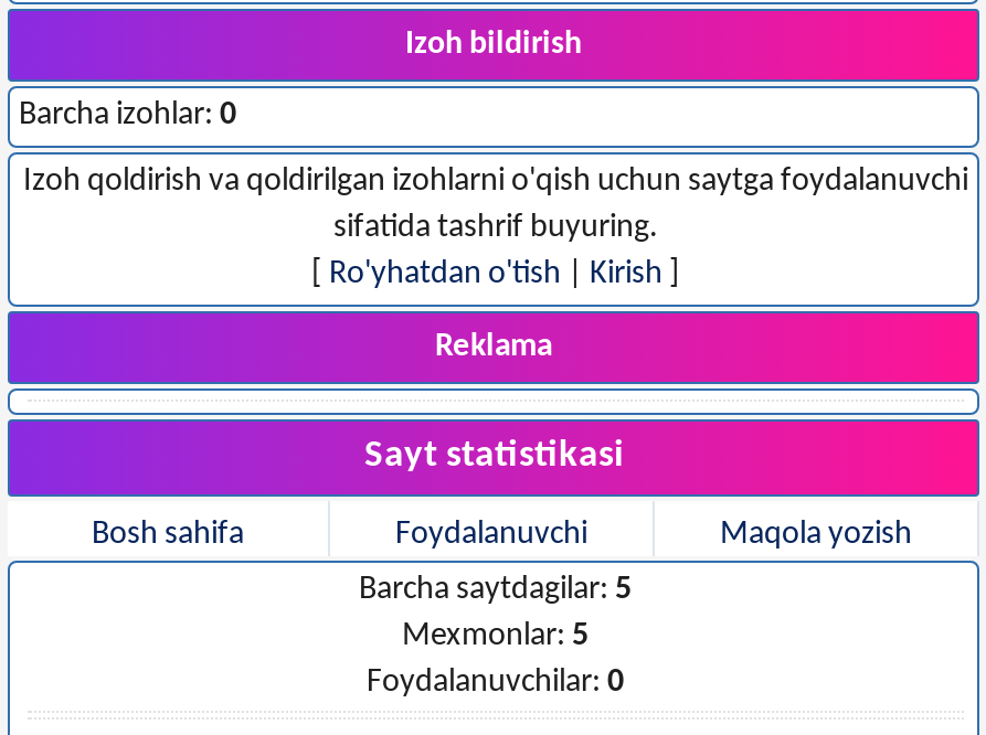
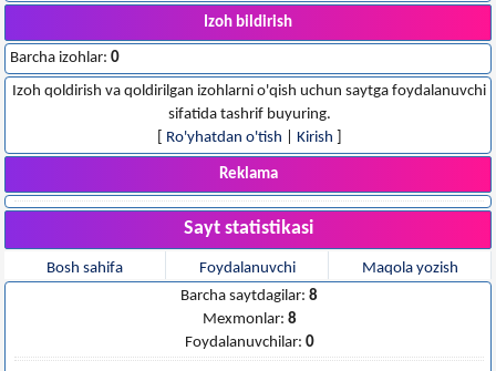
[359,574,633,607] Barcha saytdagilar: 5 -> [180,288,318,304] Barcha saytdagilar: 8
[402,620,590,653] Mexmonlar: 5 -> [202,311,296,328] Mexmonlar: 8

